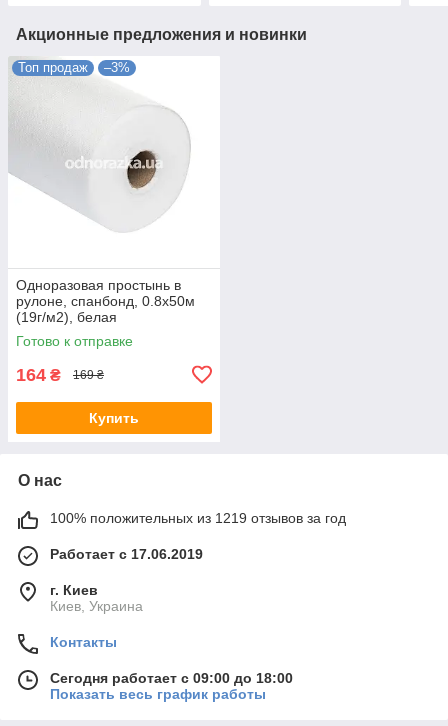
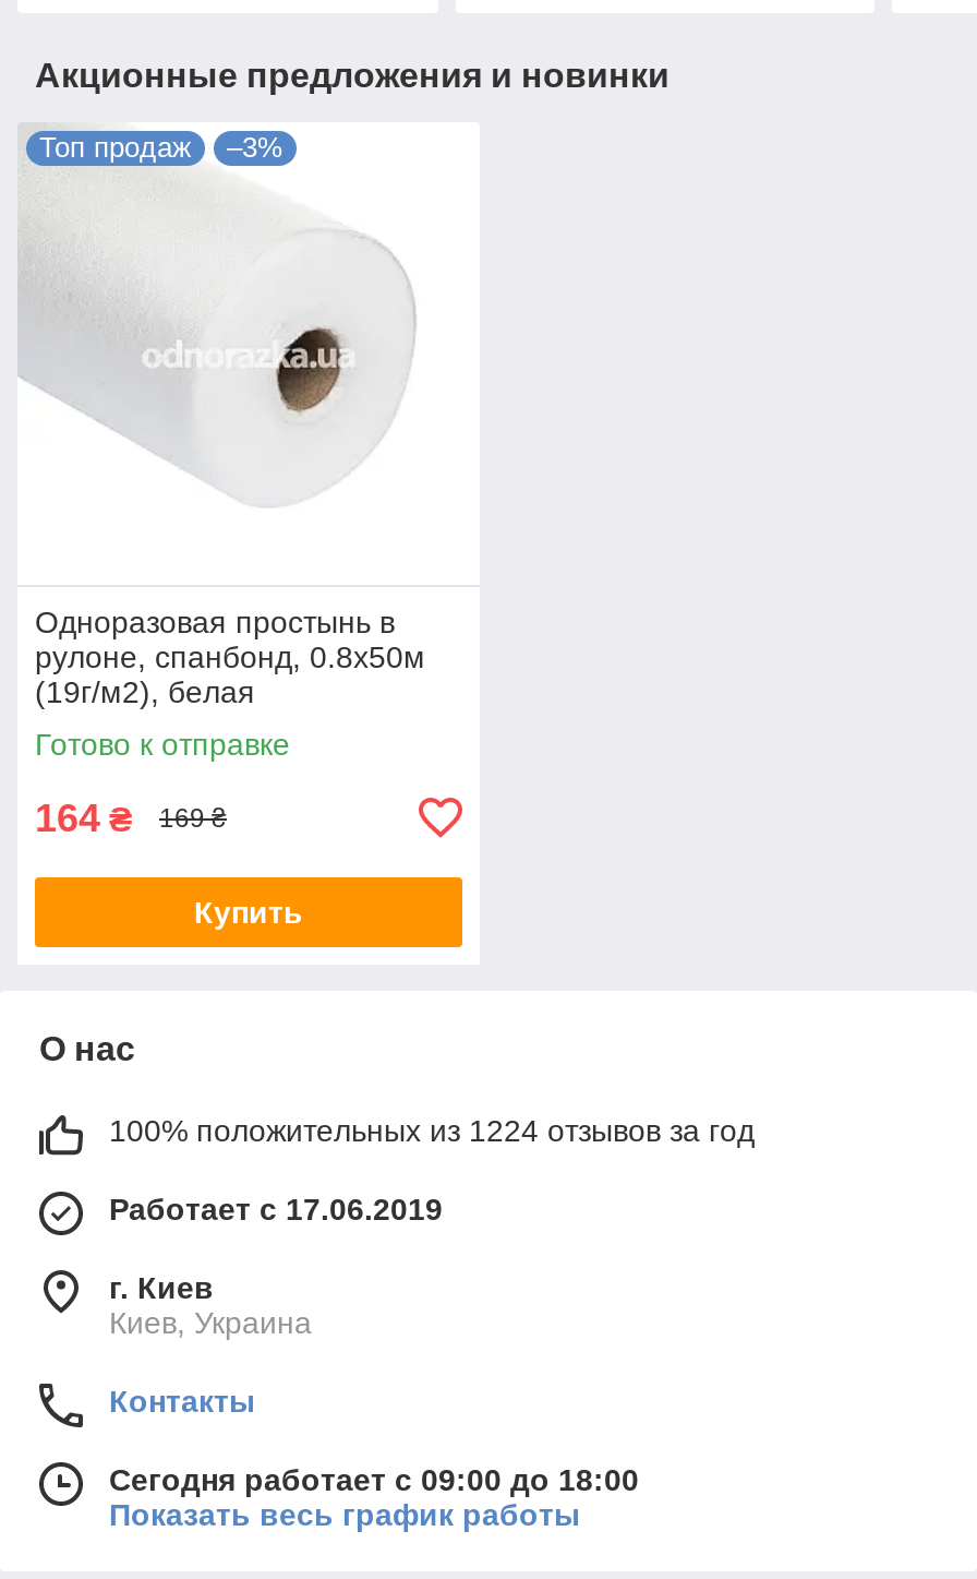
[50,510,346,526] 100% положительных из 1219 отзывов за год -> [109,1113,755,1148] 100% положительных из 1224 отзывов за год

